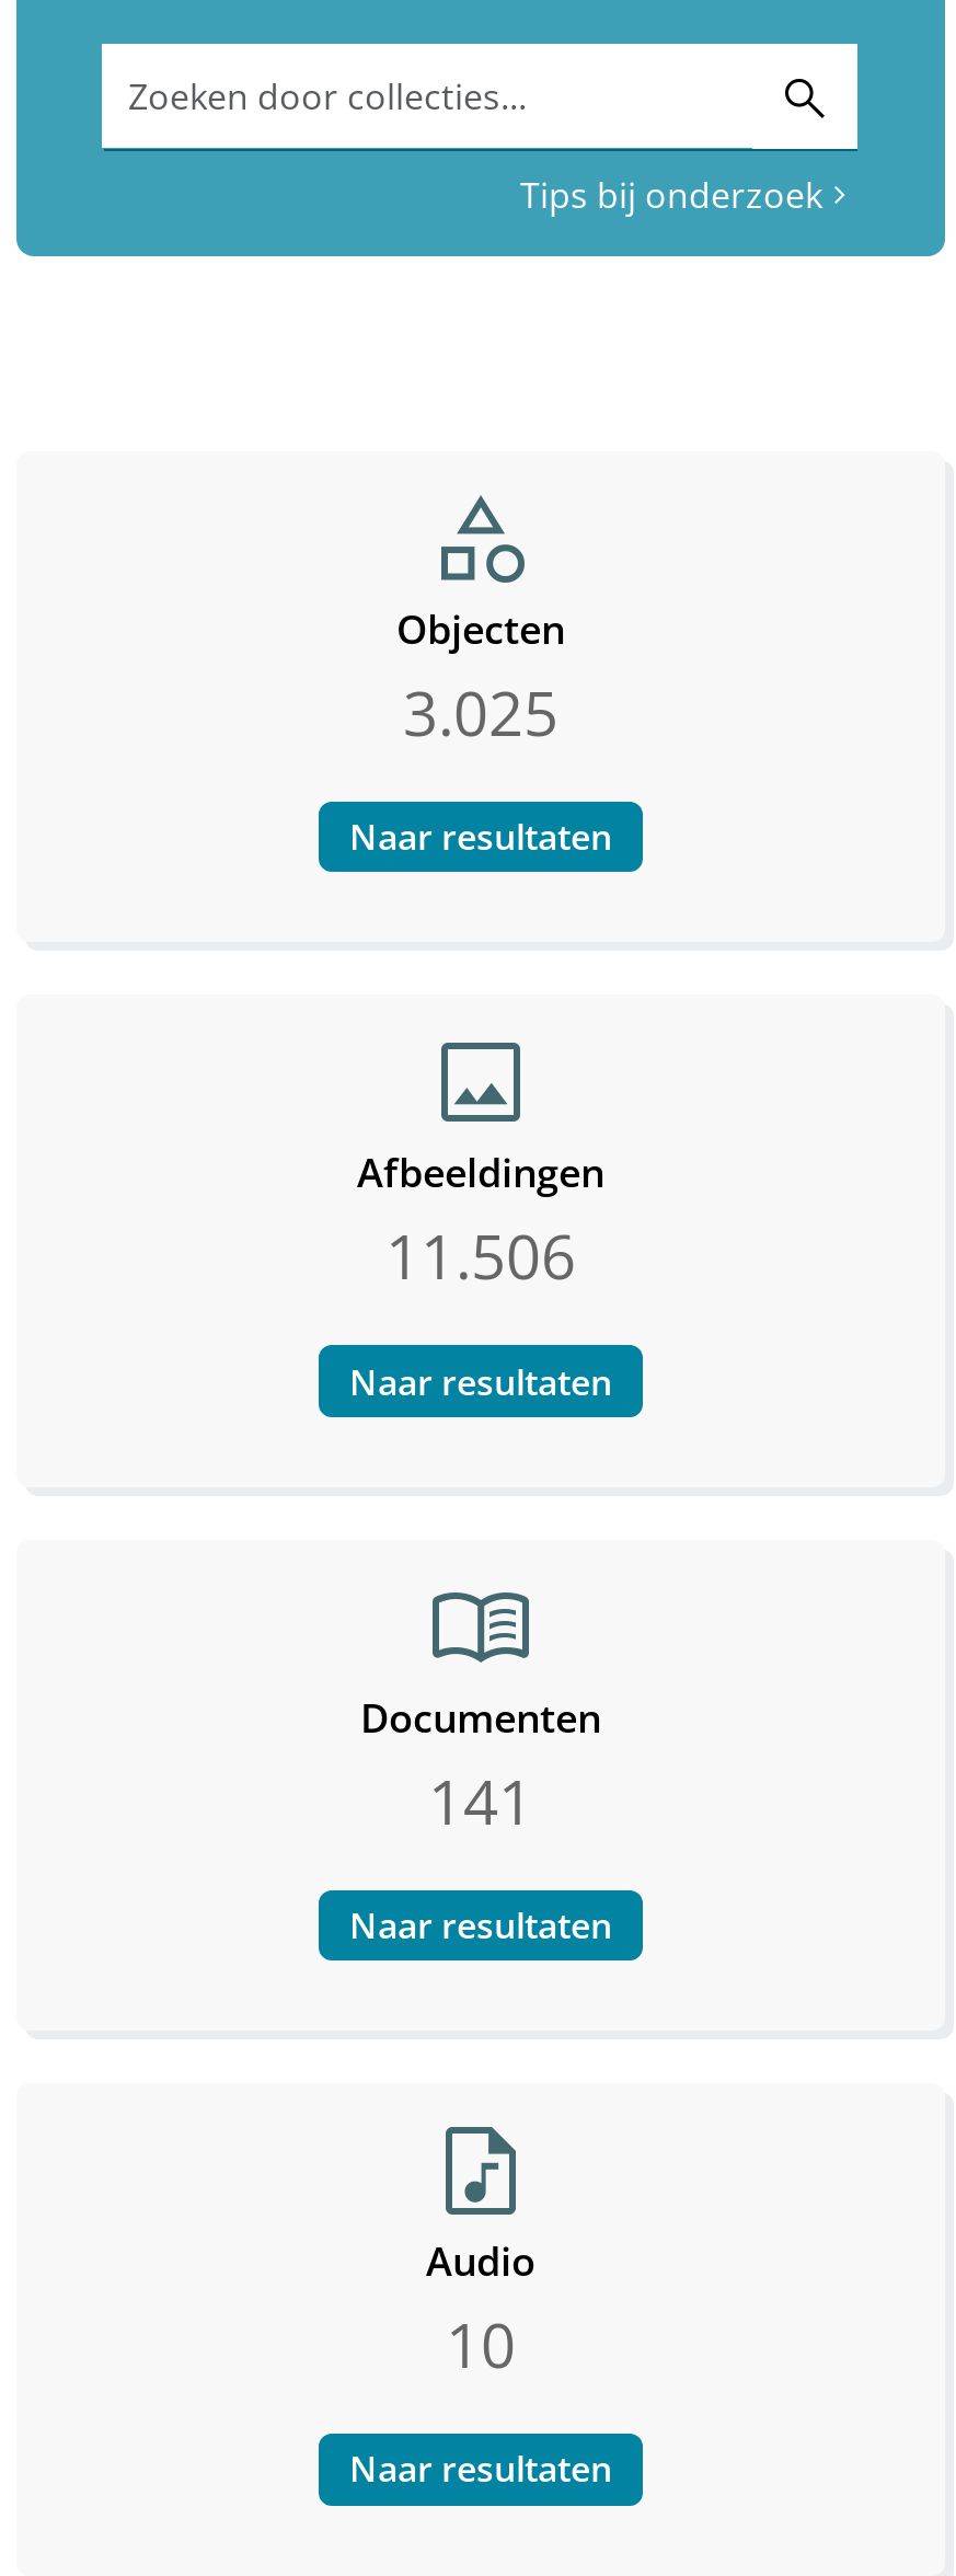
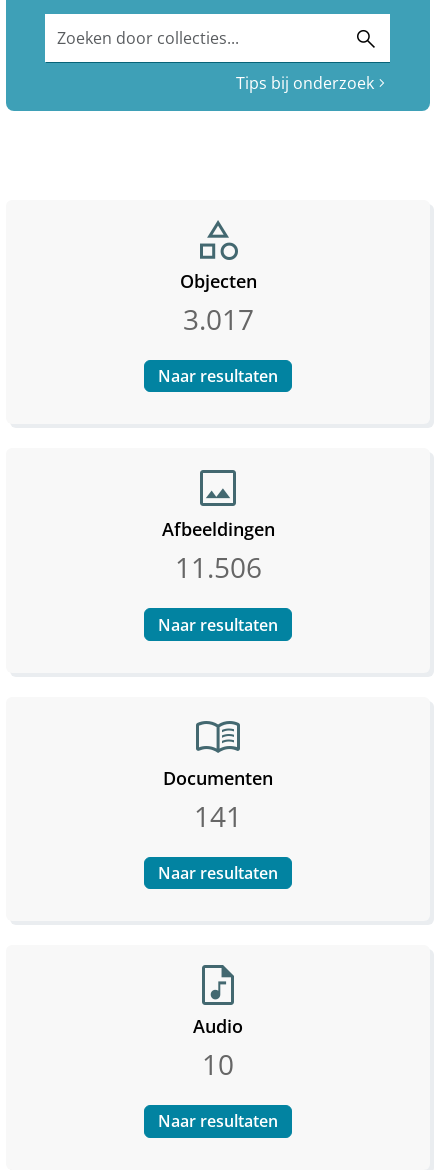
[403,670,558,754] 3.025 -> [182,300,253,338] 3.017

